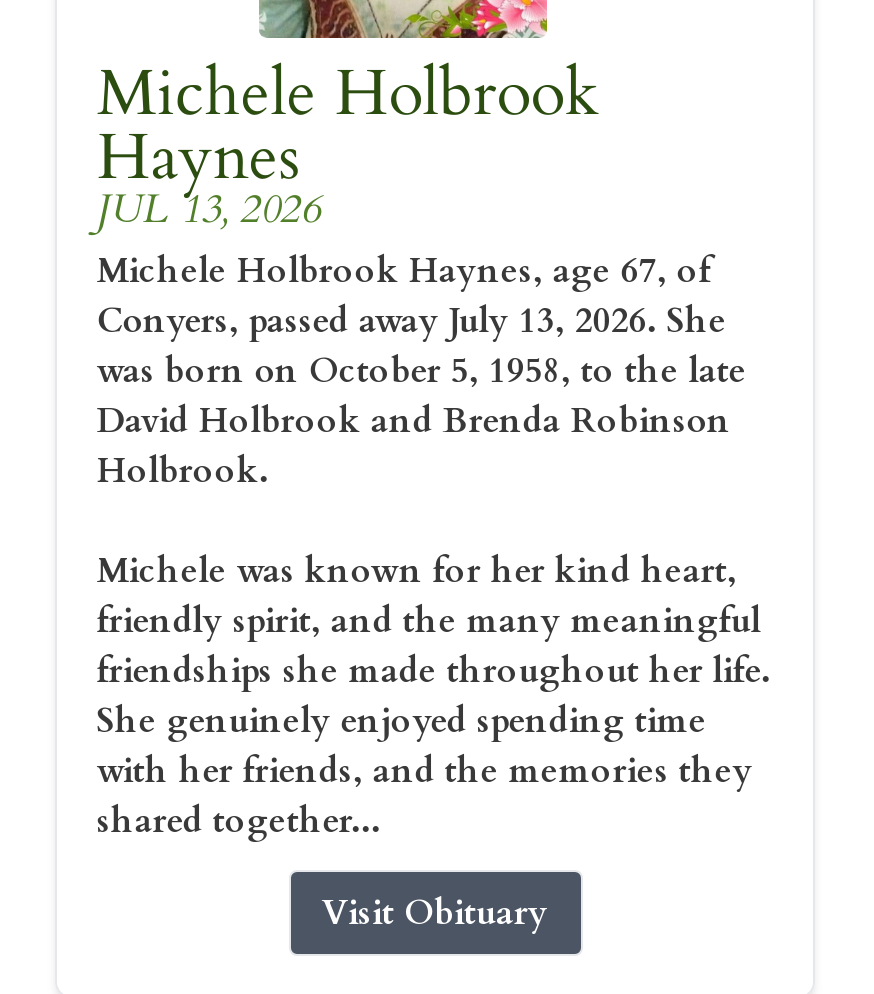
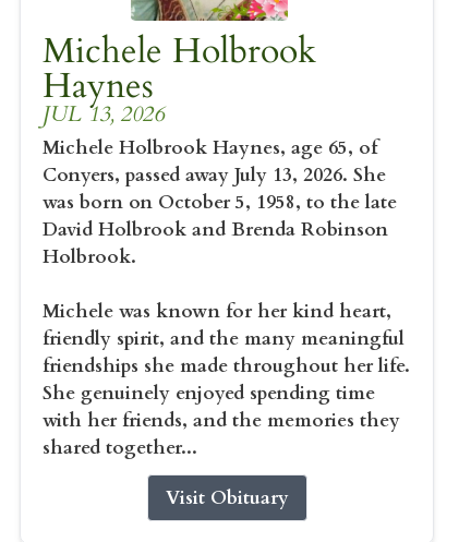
[97,248,711,294] Michele Holbrook Haynes, age 67, of -> [42,135,377,161] Michele Holbrook Haynes, age 65, of

